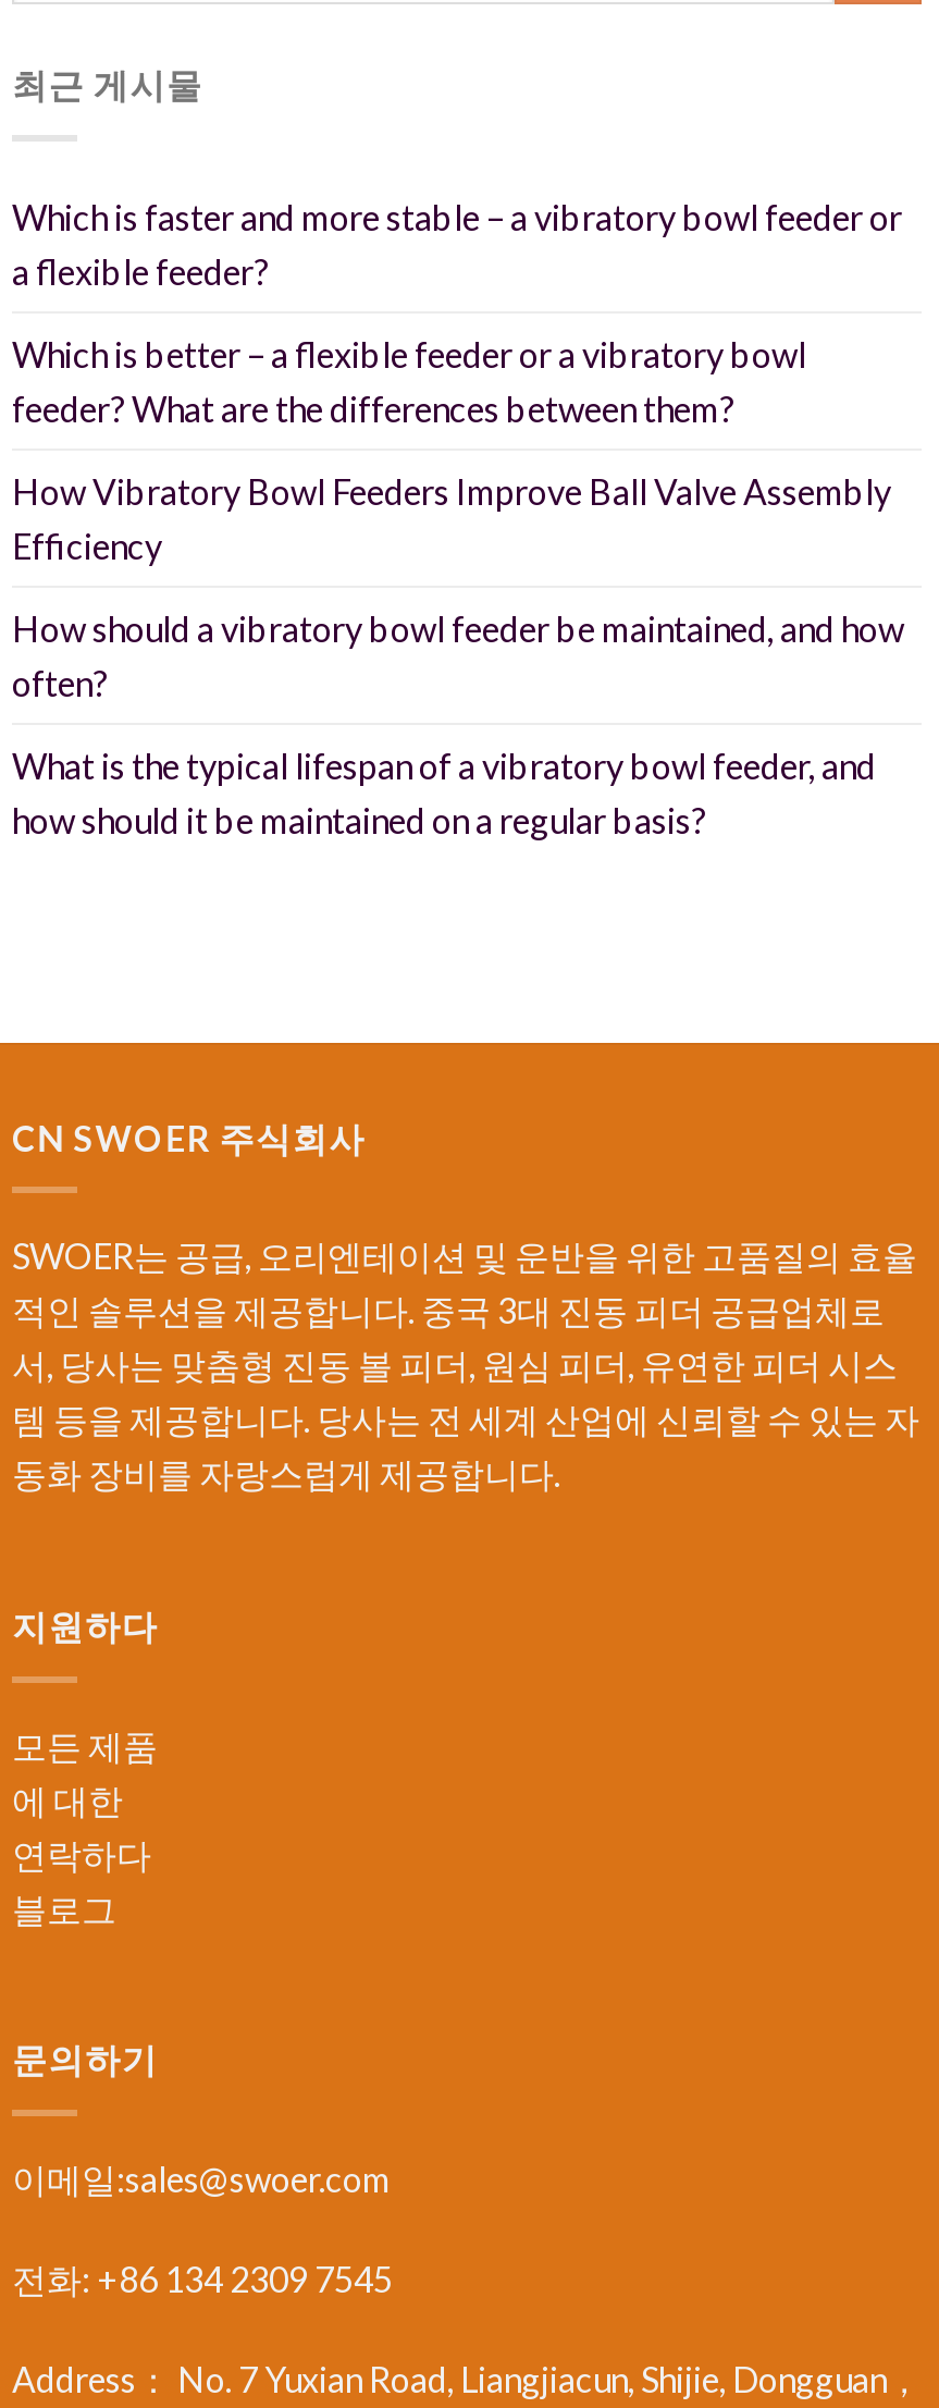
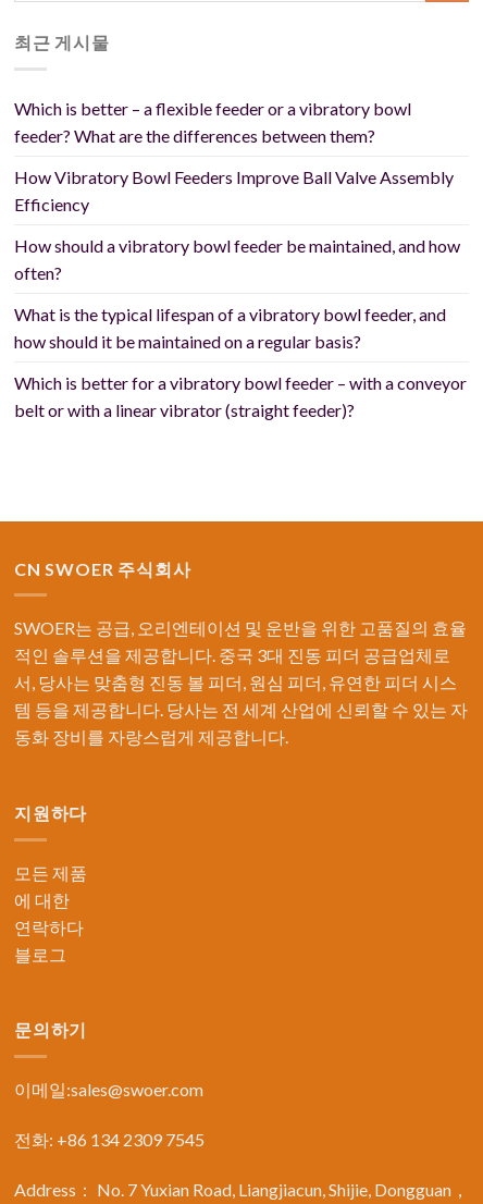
[12,196,902,291] Which is faster and more stable – a vibratory bowl feeder or | a flexible feeder? -> none
moved [12,333,904,840] -> [14,98,460,351]: Which is better – a flexible feeder or a vibratory bowl | feeder? What are the differences between them? | How Vibratory Bowl Feeders Improve Ball Valve Assembly | Efficiency | How should a vibratory bowl feeder be maintained, and how | often? | What is the typical lifespan of a vibratory bowl feeder, and | how should it be maintained on a regular basis?
none -> [14,372,467,420] Which is better for a vibratory bowl feeder – with a conveyor | belt or with a linear vibrator (straight feeder)?

